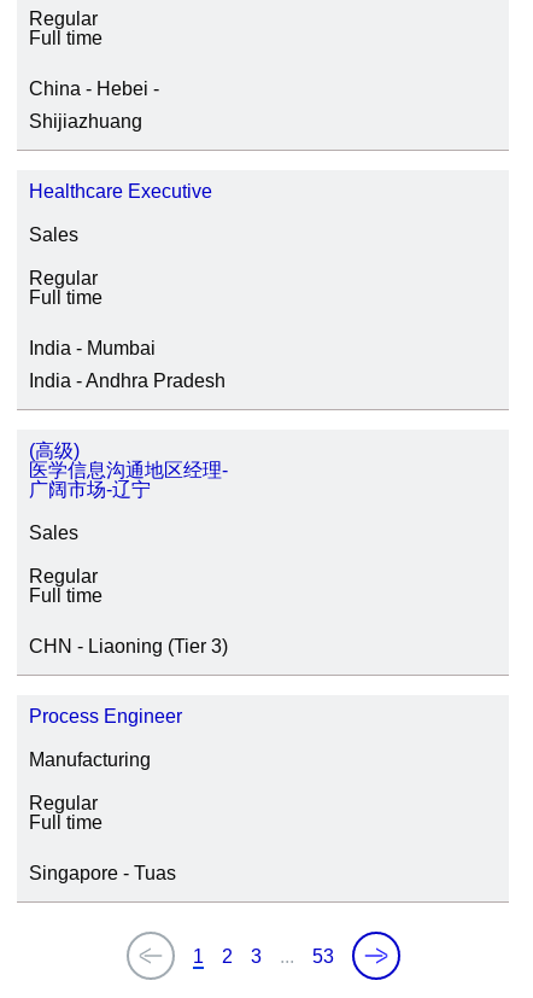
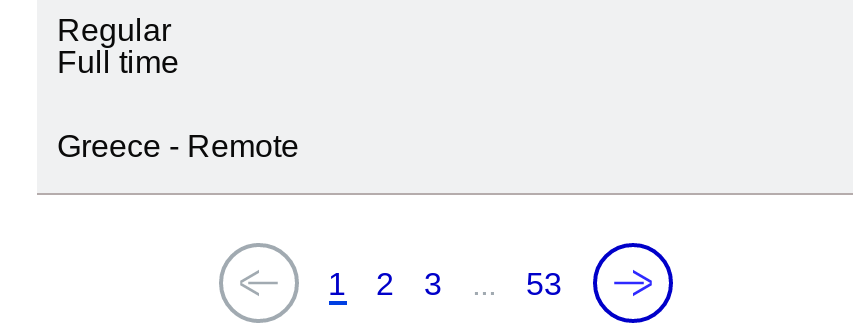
[29,78,228,883] China - Hebei - | Shijiazhuang | Healthcare Executive | Sales | Regular | Full time | India - Mumbai | India - Andhra Pradesh | (高级) | 医学信息沟通地区经理- | 广阔市场-辽宁 | Sales | Regular | Full time | CHN - Liaoning (Tier 3) | Process Engineer | Manufacturing | Regular | Full time | Singapore - Tuas -> [57,129,299,163] Greece - Remote

